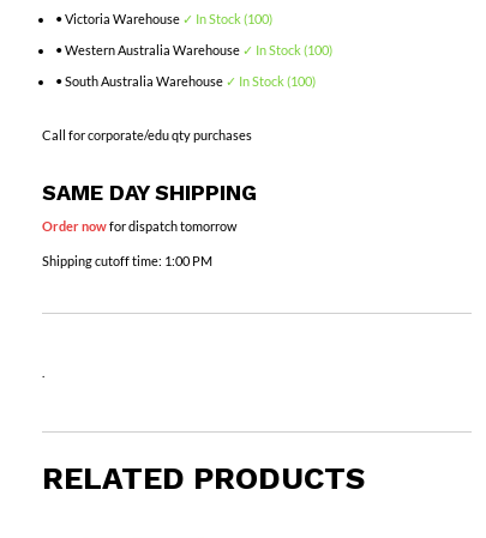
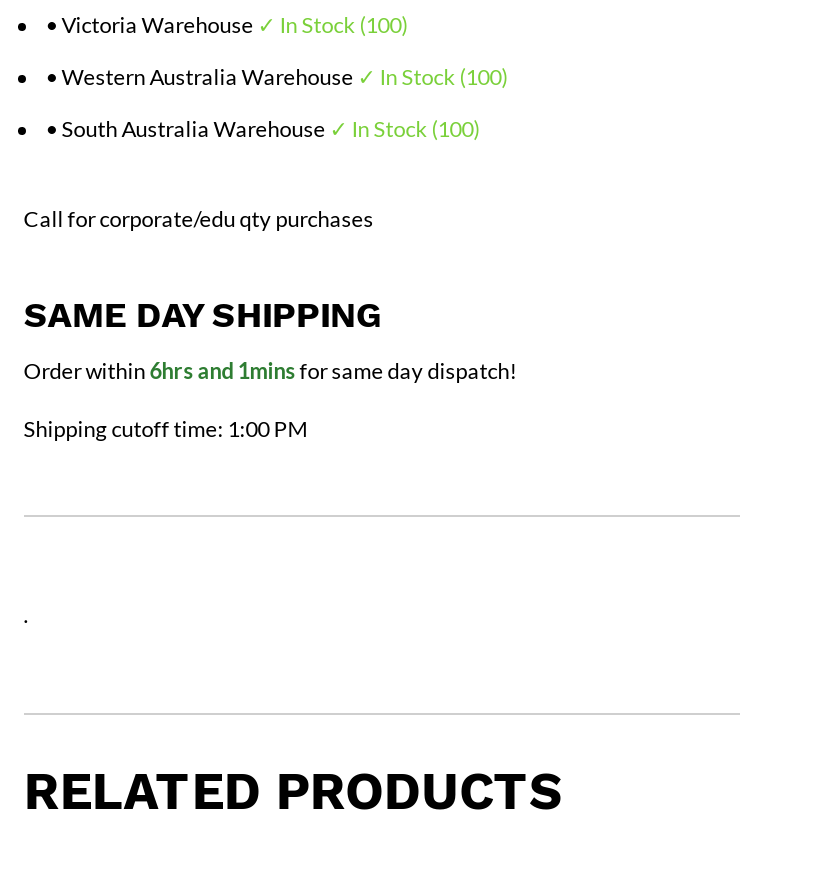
[42,219,236,234] Order now for dispatch tomorrow -> [24,358,518,384] Order within 6hrs and 1mins for same day dispatch!

